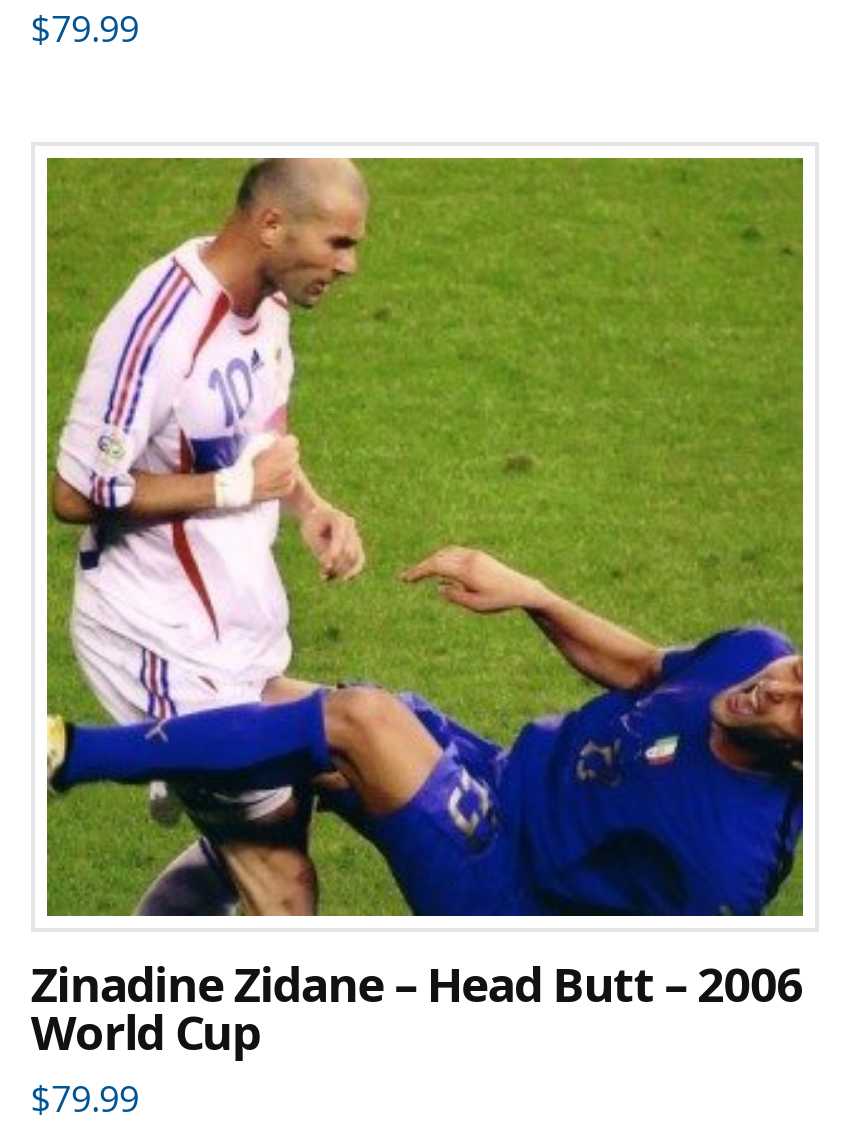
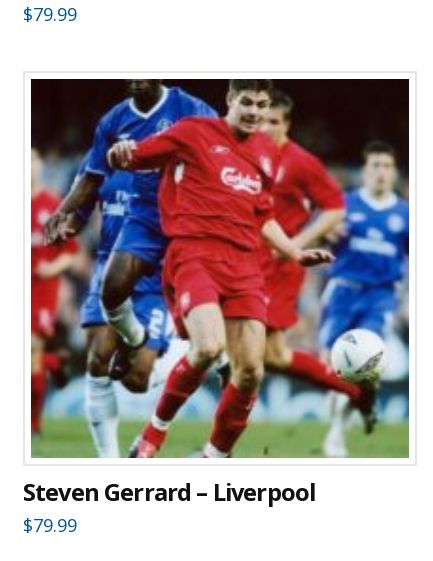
[31,156,805,1065] [image] | Zinadine Zidane – Head Butt – 2006 | World Cup -> [23,78,410,508] [image] | Steven Gerrard – Liverpool

